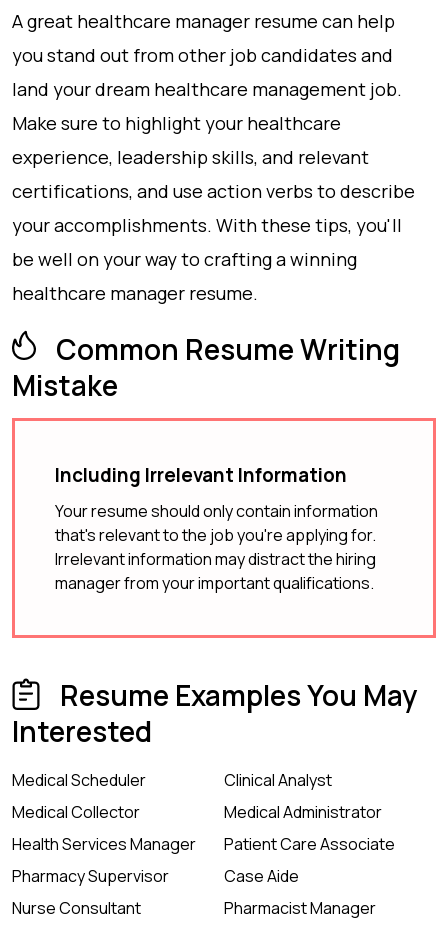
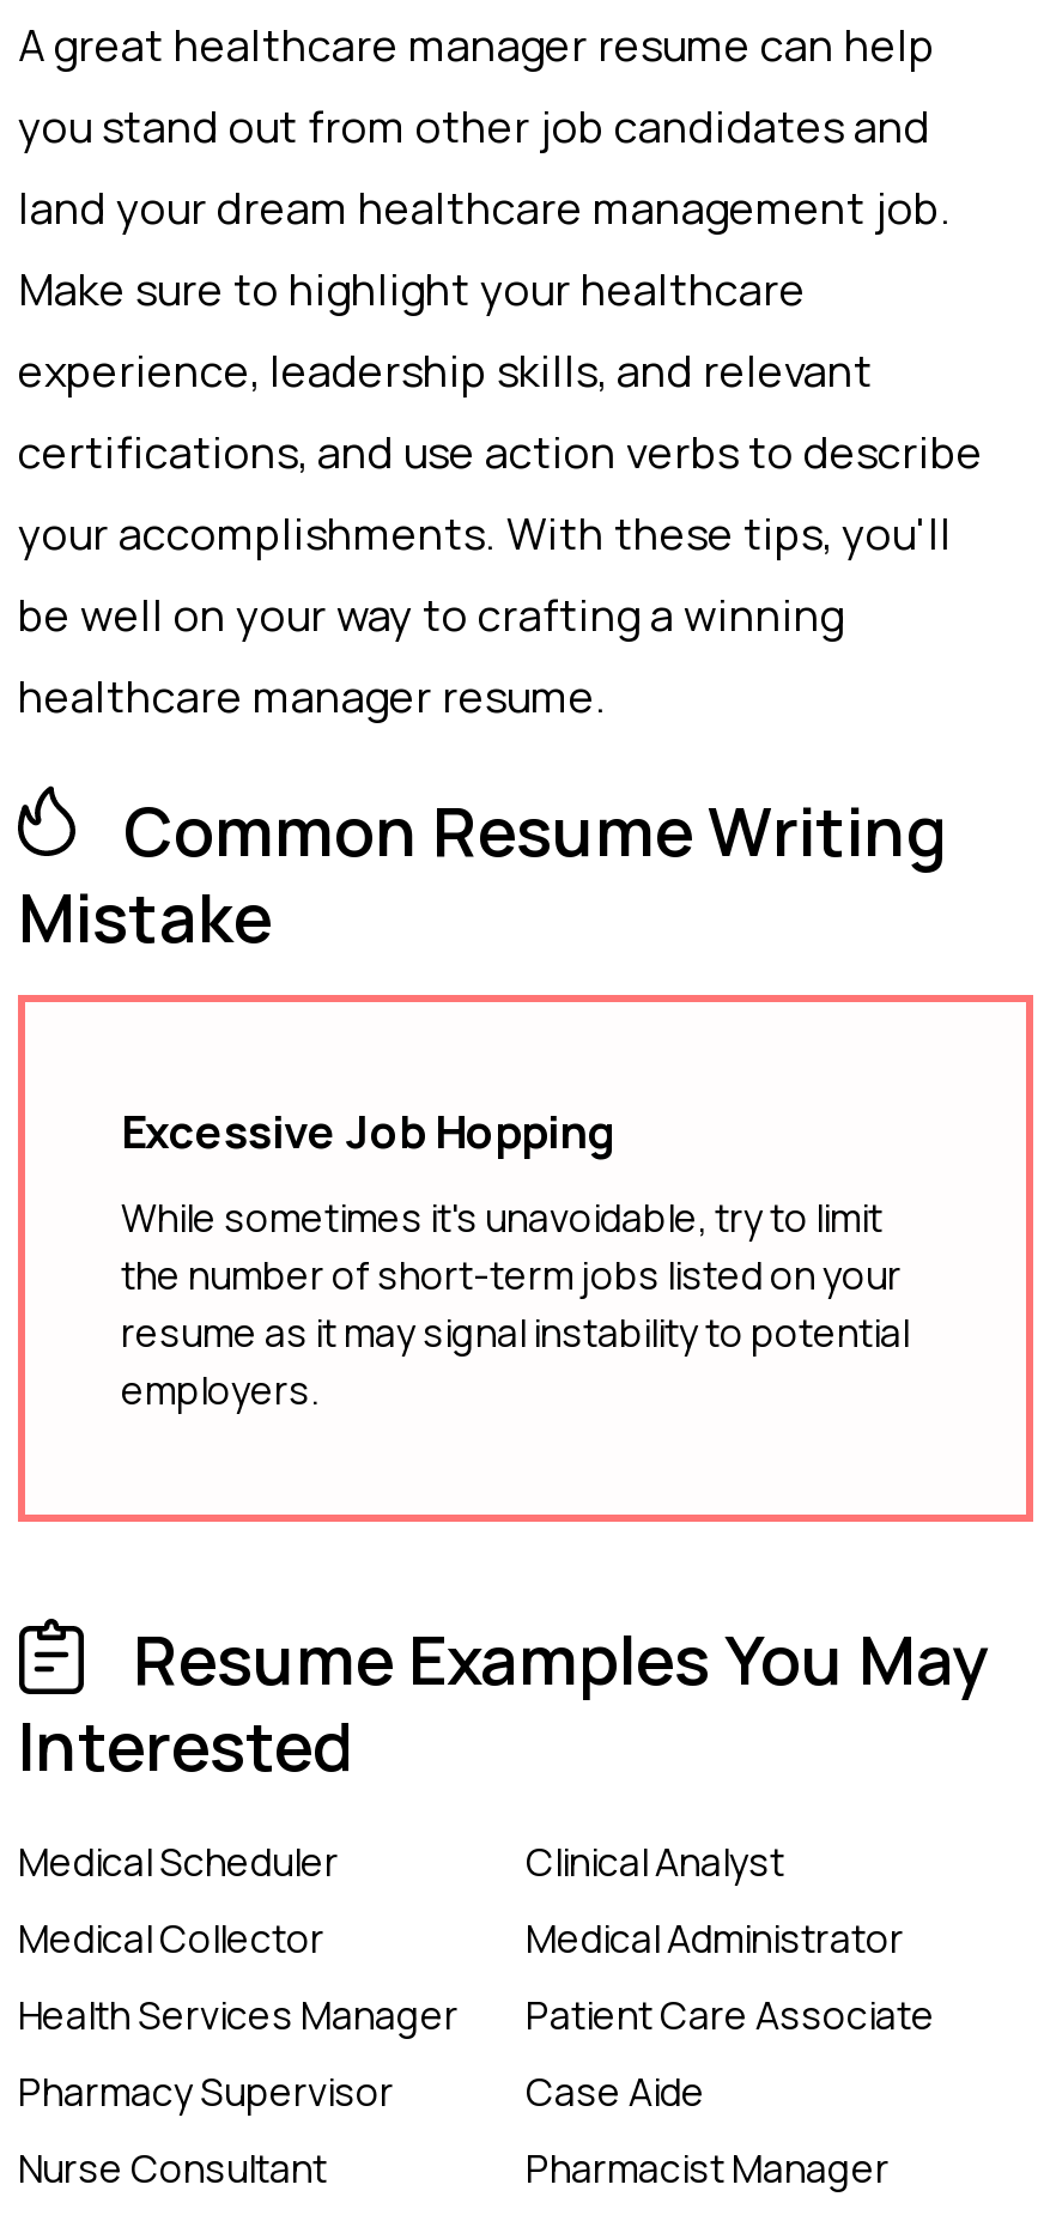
[55,462,347,488] Including Irrelevant Information -> [121,1100,617,1163] Excessive Job Hopping
[55,500,378,594] Your resume should only contain information | that's relevant to the job you're applying for. | Irrelevant information may distract the hiring | manager from your important qualifications. -> [121,1191,909,1416] While sometimes it's unavoidable, try to limit | the number of short-term jobs listed on your | resume as it may signal instability to potential | employers.

